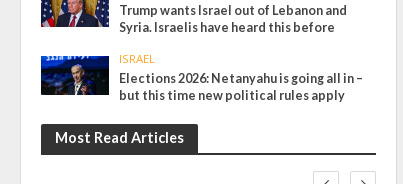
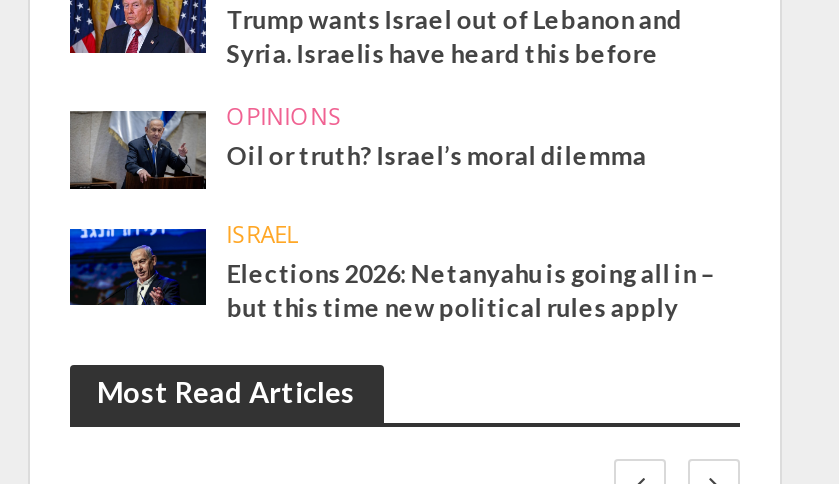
none -> [68,102,646,192] [image] | OPINIONS | Oil or truth? Israel’s moral dilemma

